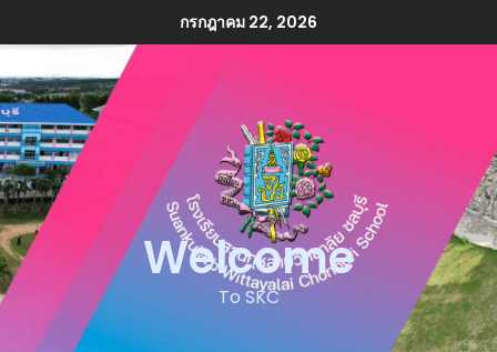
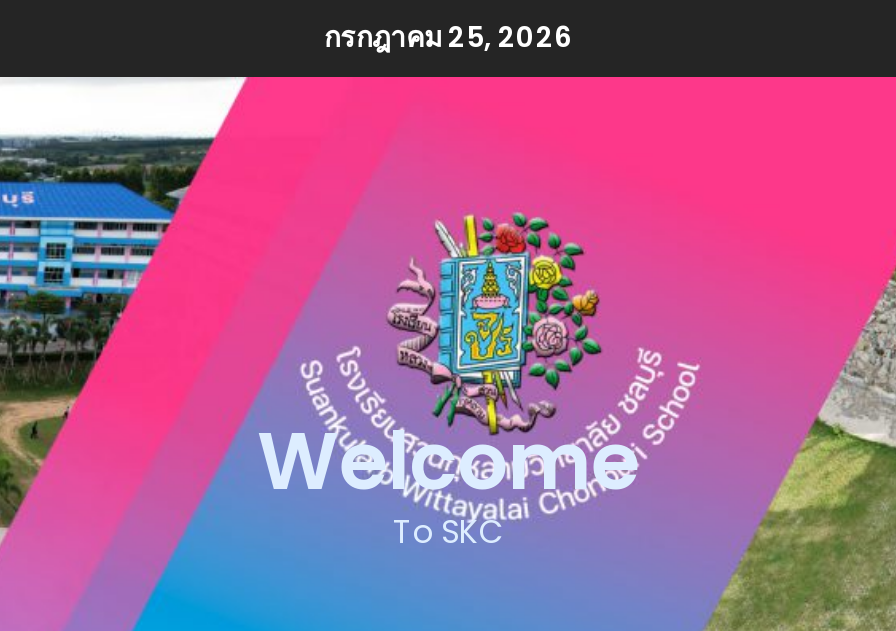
[180,11,317,33] กรกฎาคม 22, 2026 -> [324,17,572,57] กรกฎาคม 25, 2026

